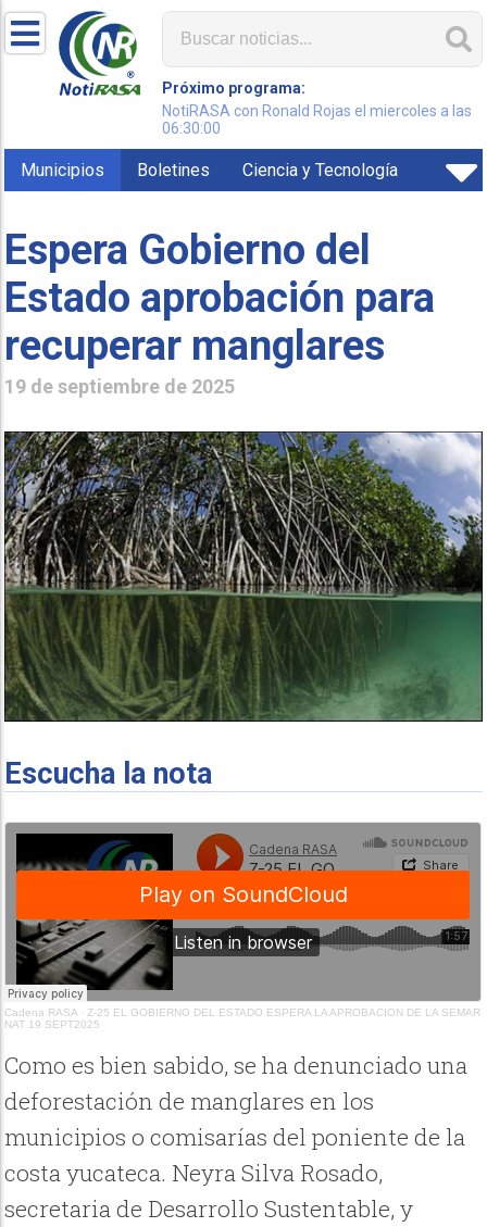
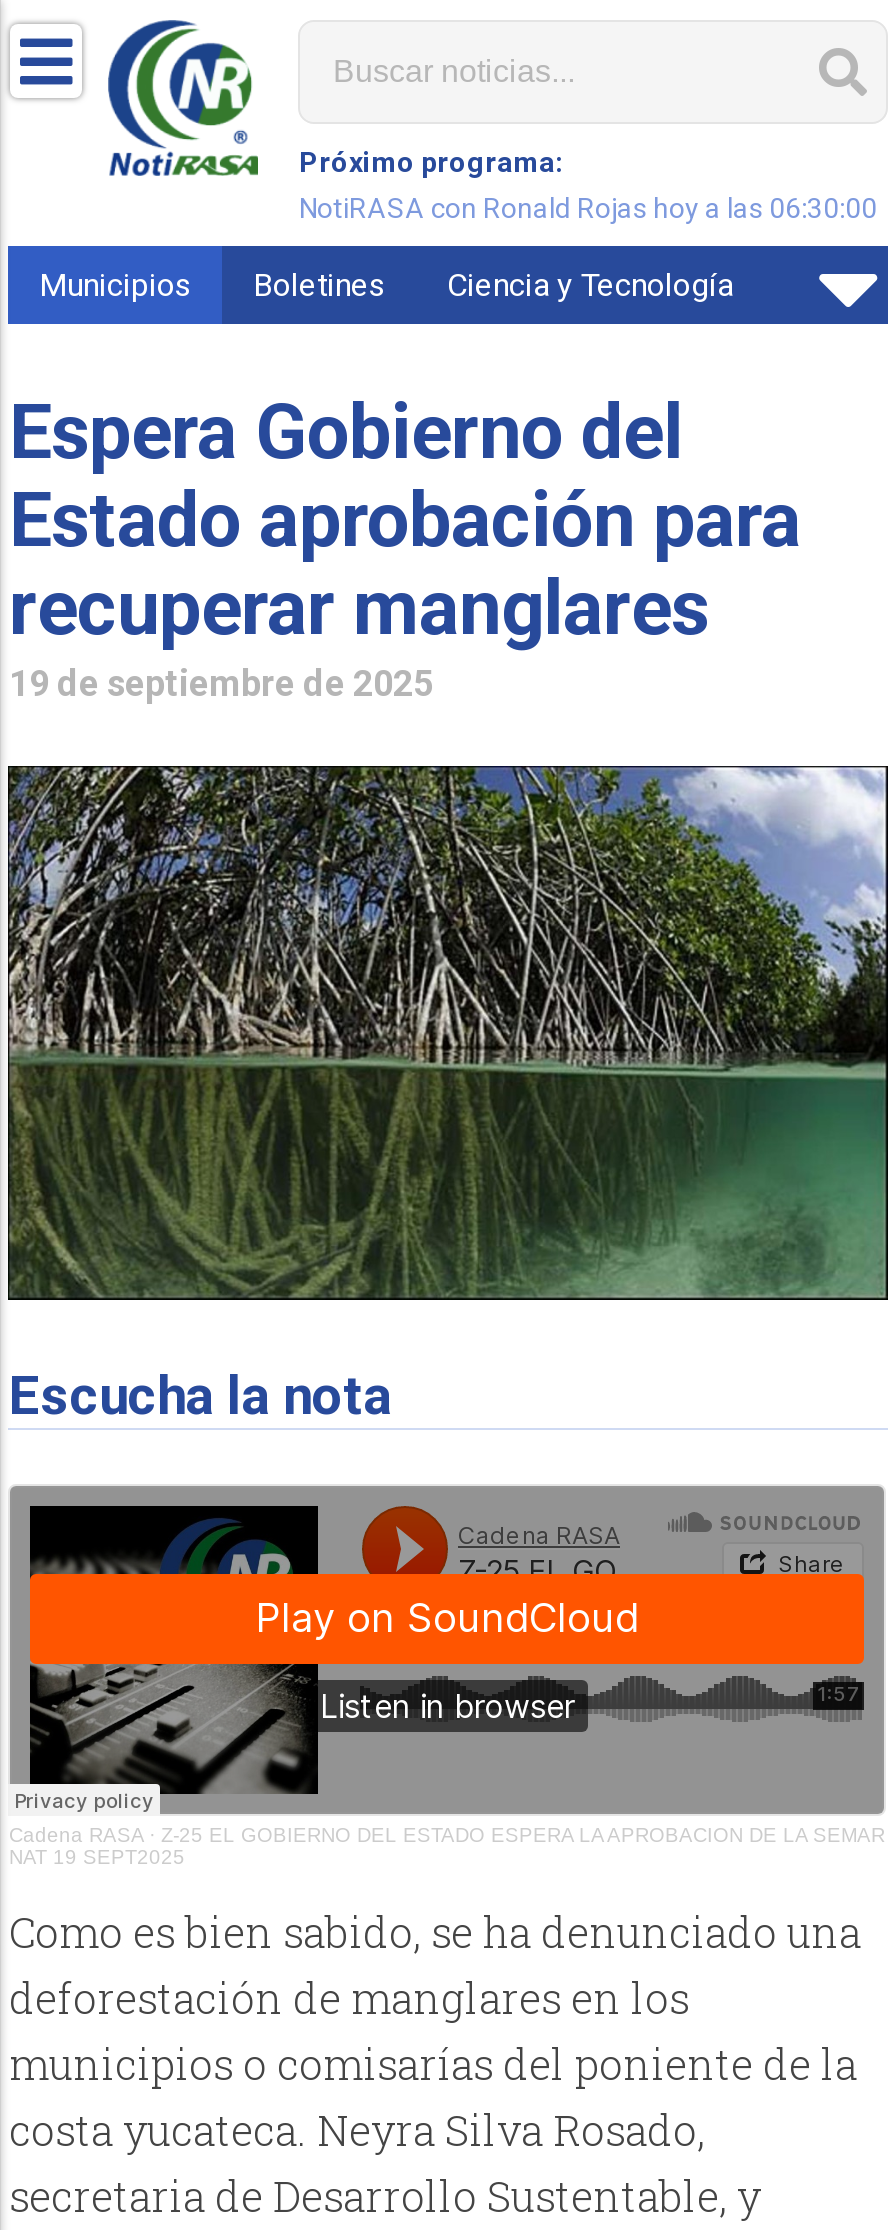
[163,102,472,137] NotiRASA con Ronald Rojas el miercoles a las | 06:30:00 -> [299,192,877,224] NotiRASA con Ronald Rojas hoy a las 06:30:00

